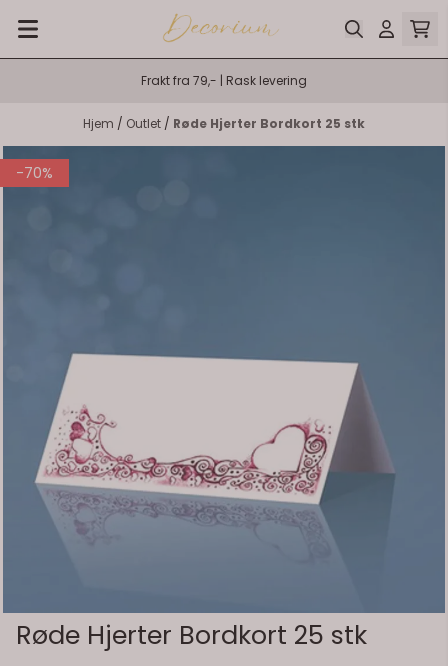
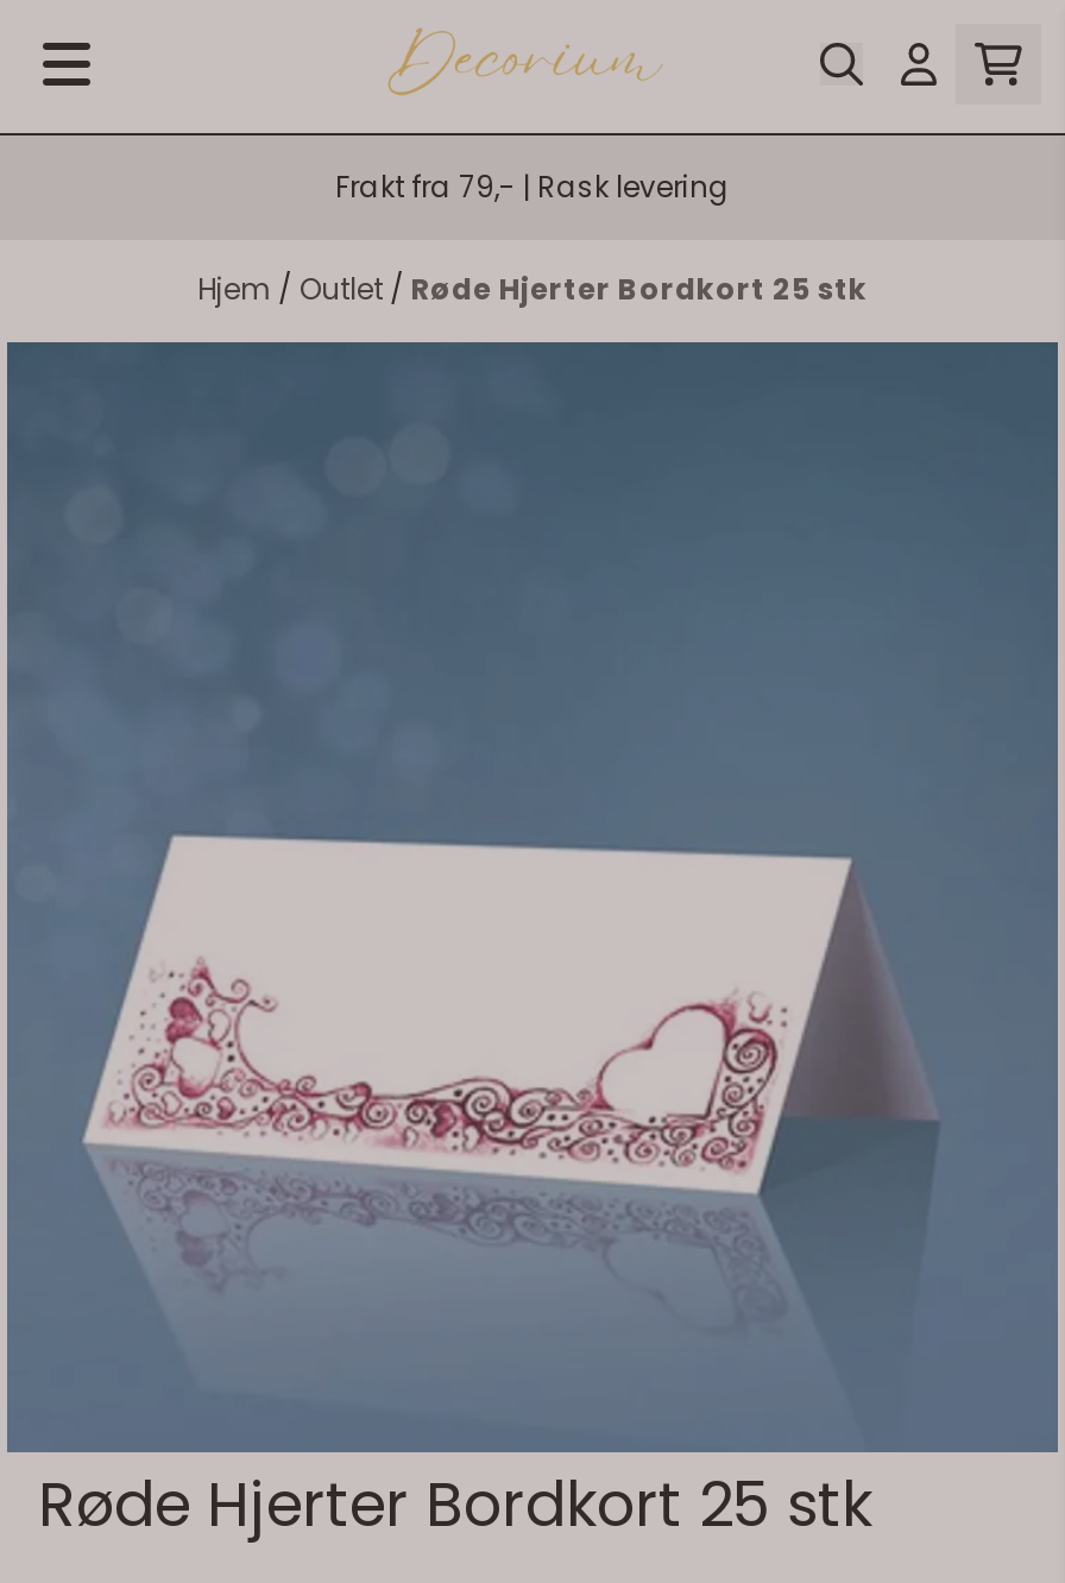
[16,163,53,183] -70% -> none

